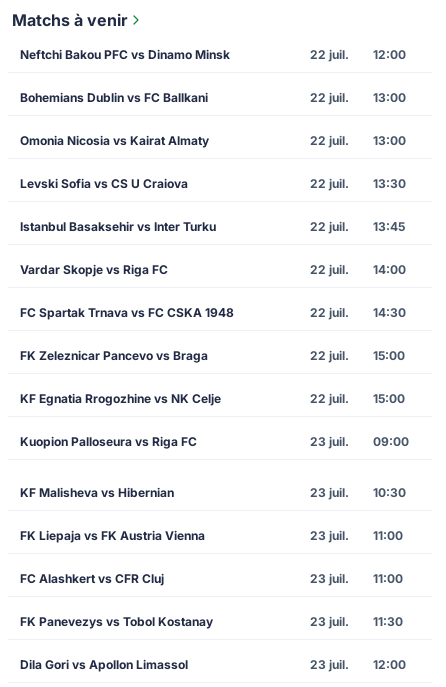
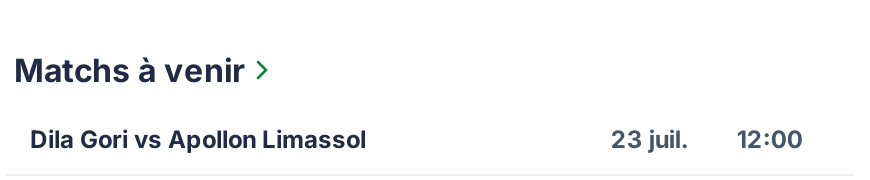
[20,47,409,629] Neftchi Bakou PFC vs Dinamo Minsk | 22 juil. | 12:00 | Bohemians Dublin vs FC Ballkani | 22 juil. | 13:00 | Omonia Nicosia vs Kairat Almaty | 22 juil. | 13:00 | Levski Sofia vs CS U Craiova | 22 juil. | 13:30 | Istanbul Basaksehir vs Inter Turku | 22 juil. | 13:45 | Vardar Skopje vs Riga FC | 22 juil. | 14:00 | FC Spartak Trnava vs FC CSKA 1948 | 22 juil. | 14:30 | FK Zeleznicar Pancevo vs Braga | 22 juil. | 15:00 | KF Egnatia Rrogozhine vs NK Celje | 22 juil. | 15:00 | Kuopion Palloseura vs Riga FC | 23 juil. | 09:00 | KF Malisheva vs Hibernian | 23 juil. | 10:30 | FK Liepaja vs FK Austria Vienna | 23 juil. | 11:00 | FC Alashkert vs CFR Cluj | 23 juil. | 11:00 | FK Panevezys vs Tobol Kostanay | 23 juil. | 11:30 -> none

